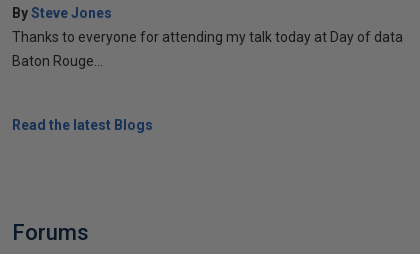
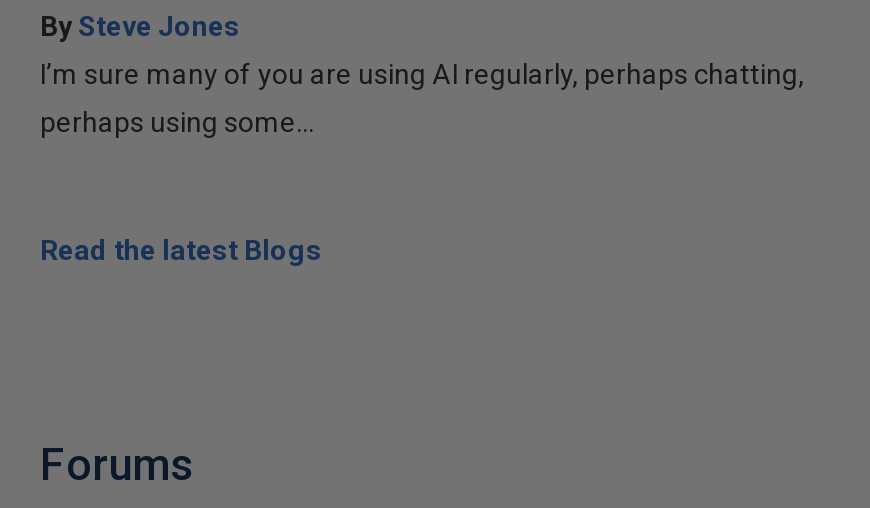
[12,29,403,45] Thanks to everyone for attending my talk today at Day of data -> [40,58,804,90] I’m sure many of you are using AI regularly, perhaps chatting,
[12,53,103,69] Baton Rouge... -> [40,106,314,138] perhaps using some...

